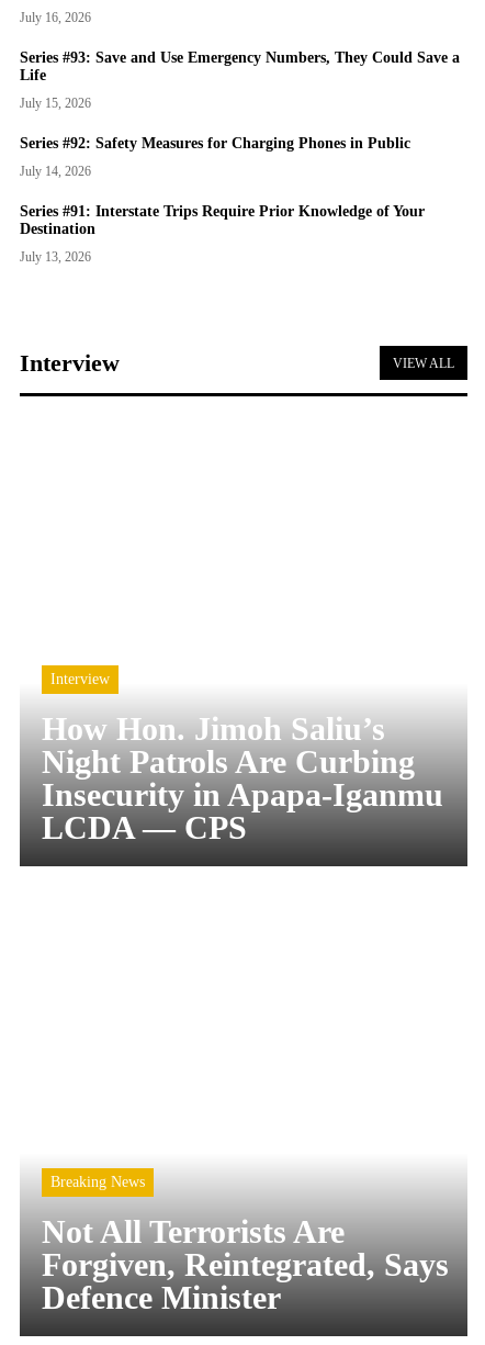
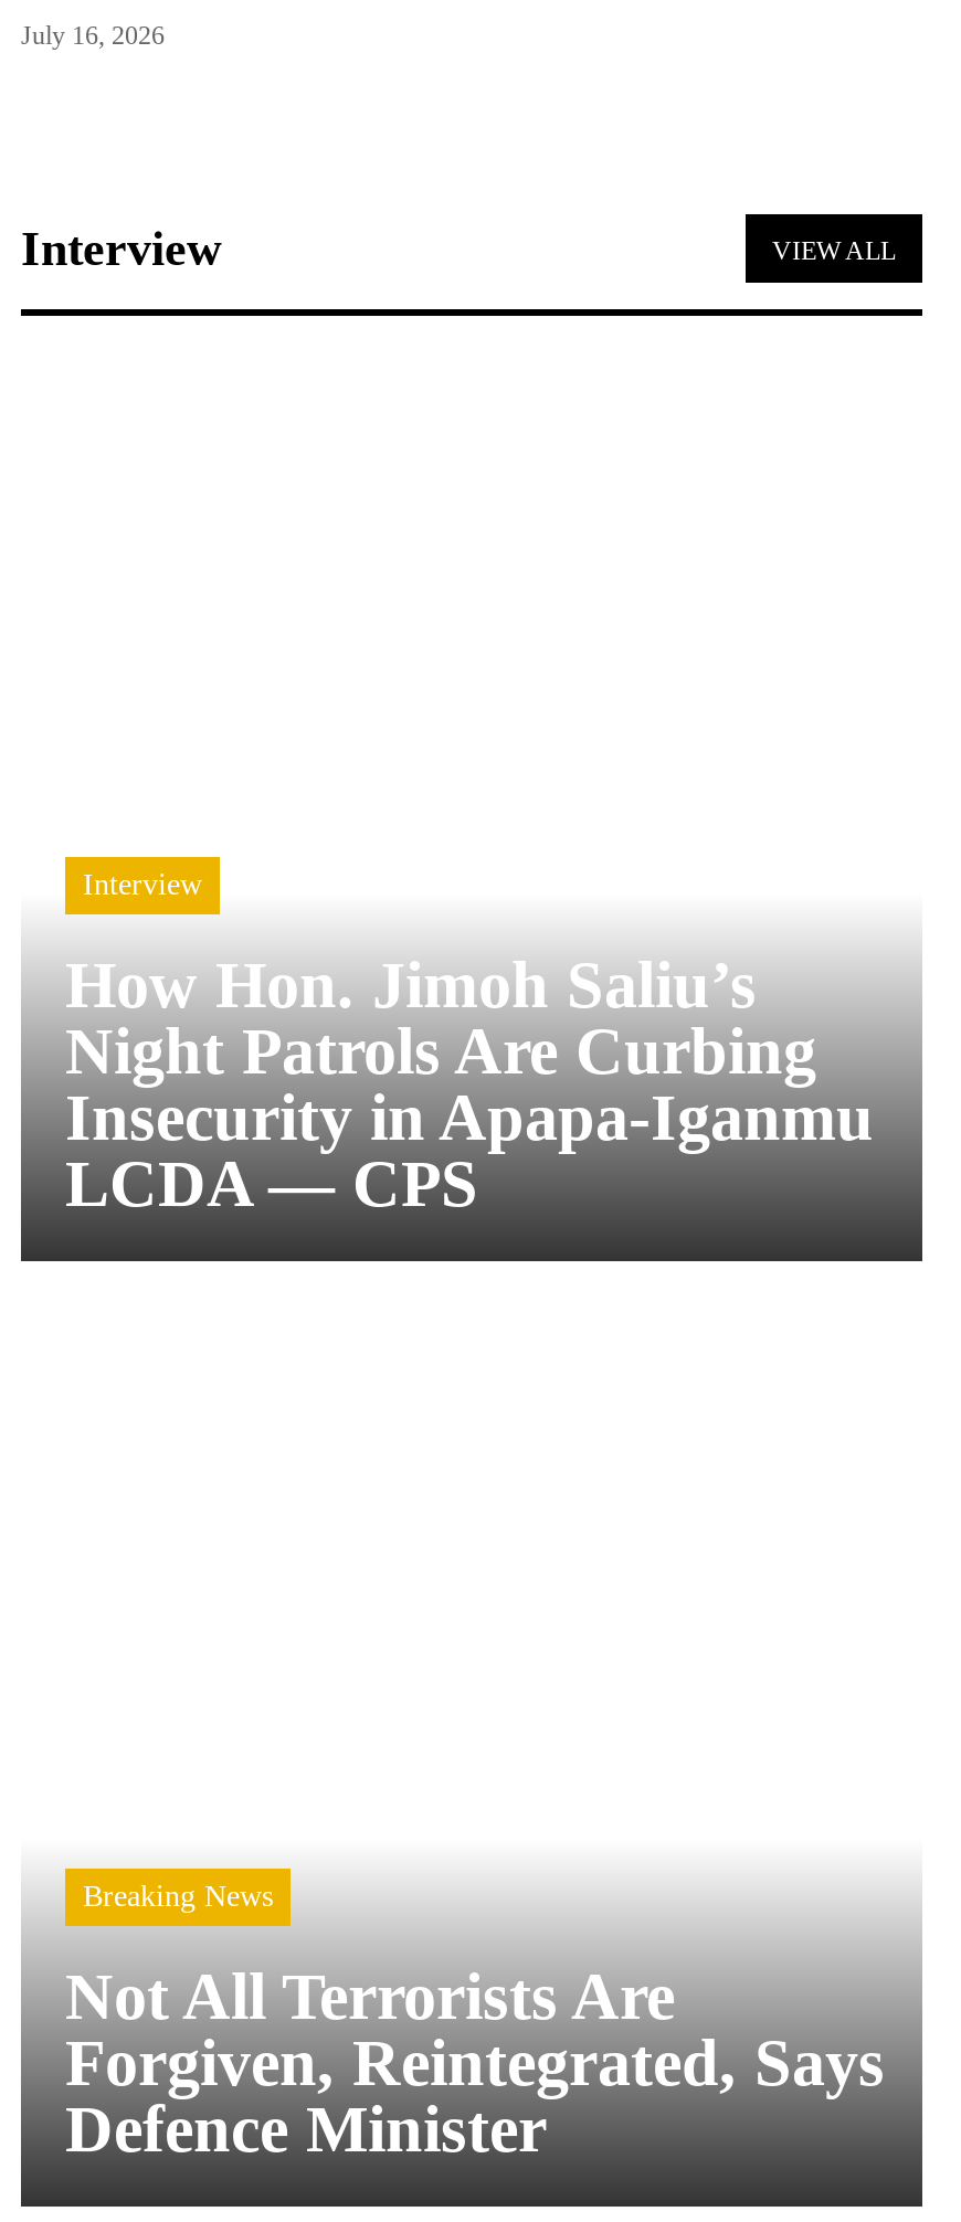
[20,49,460,264] Series #93: Save and Use Emergency Numbers, They Could Save a | Life | July 15, 2026 | Series #92: Safety Measures for Charging Phones in Public | July 14, 2026 | Series #91: Interstate Trips Require Prior Knowledge of Your | Destination | July 13, 2026 -> none

